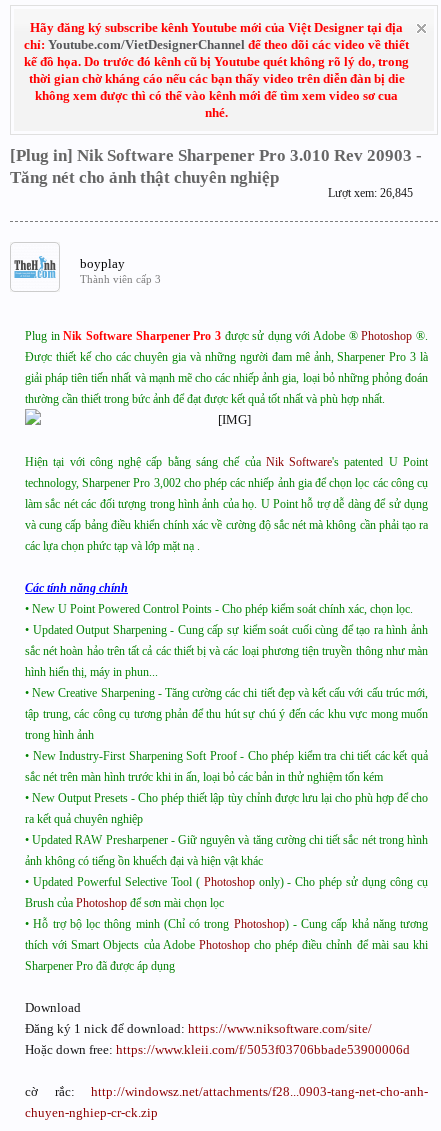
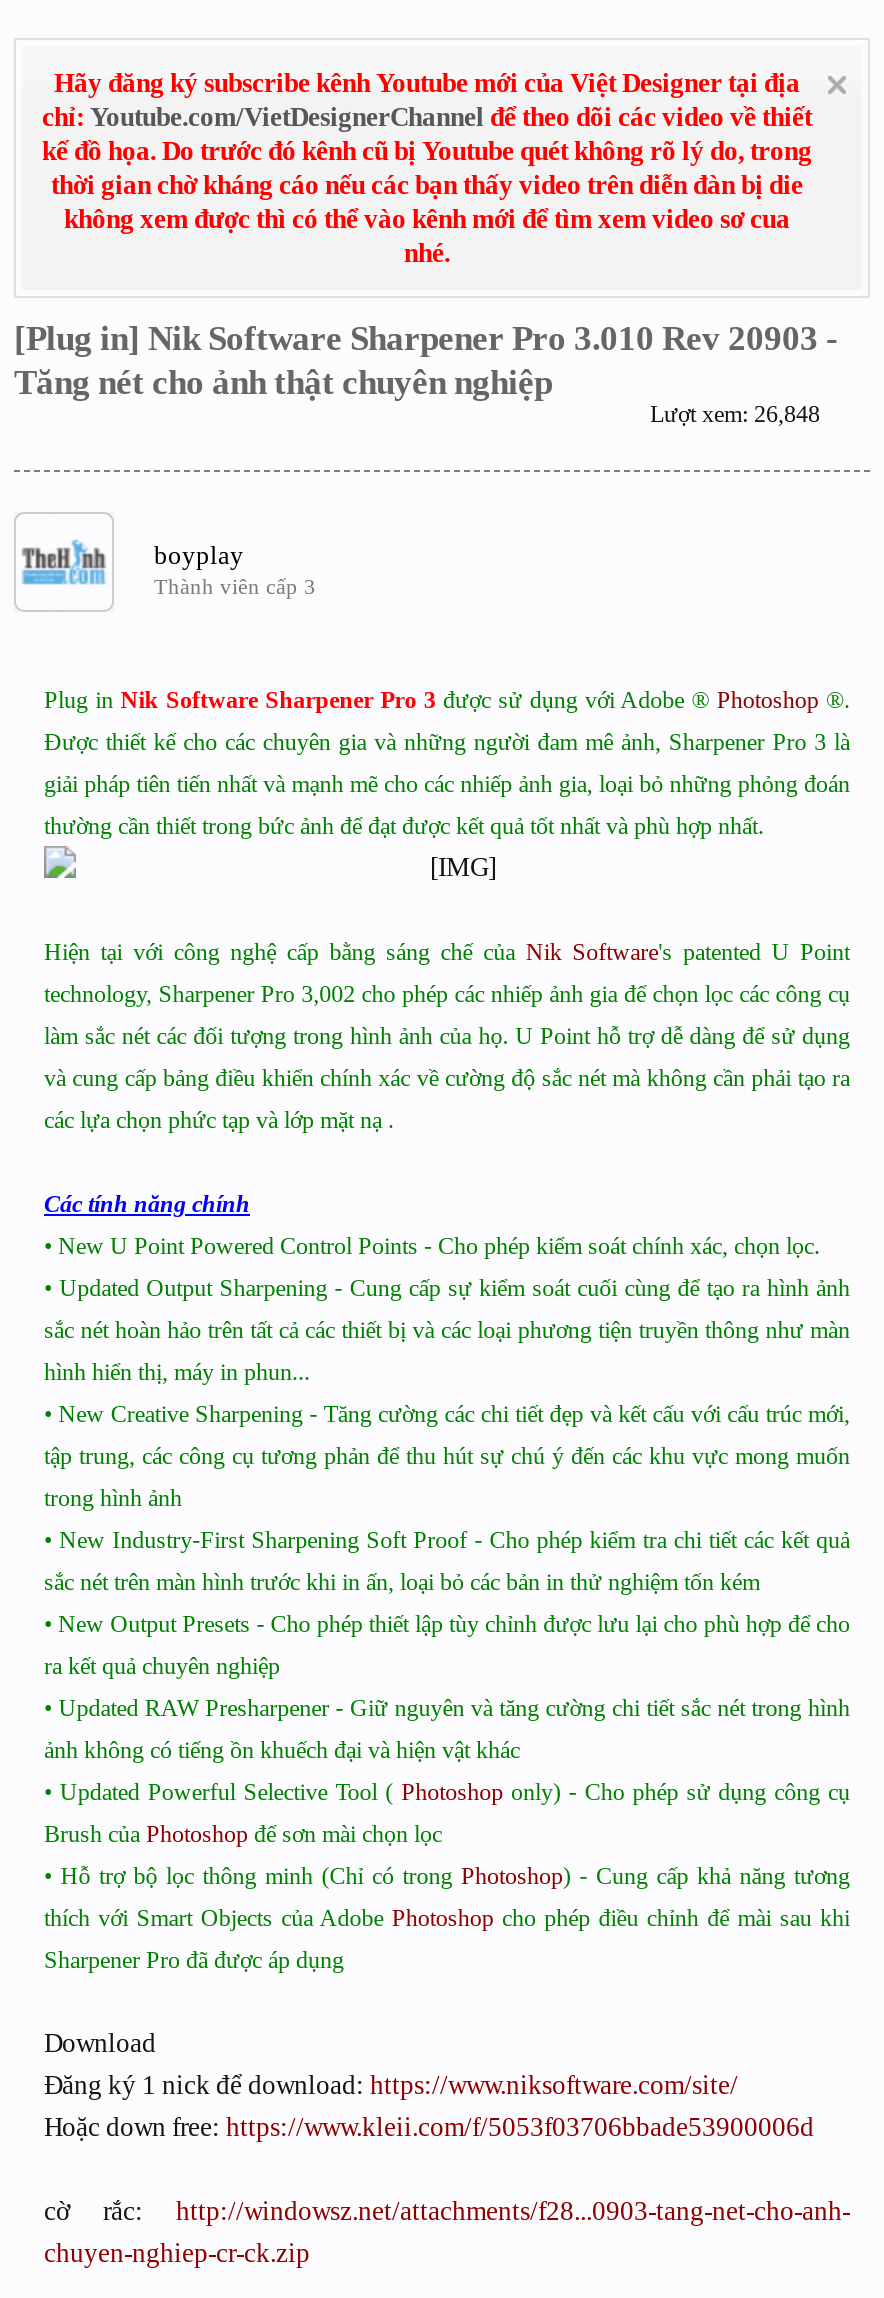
[328,186,413,200] Lượt xem: 26,845 -> [650,400,820,428] Lượt xem: 26,848

